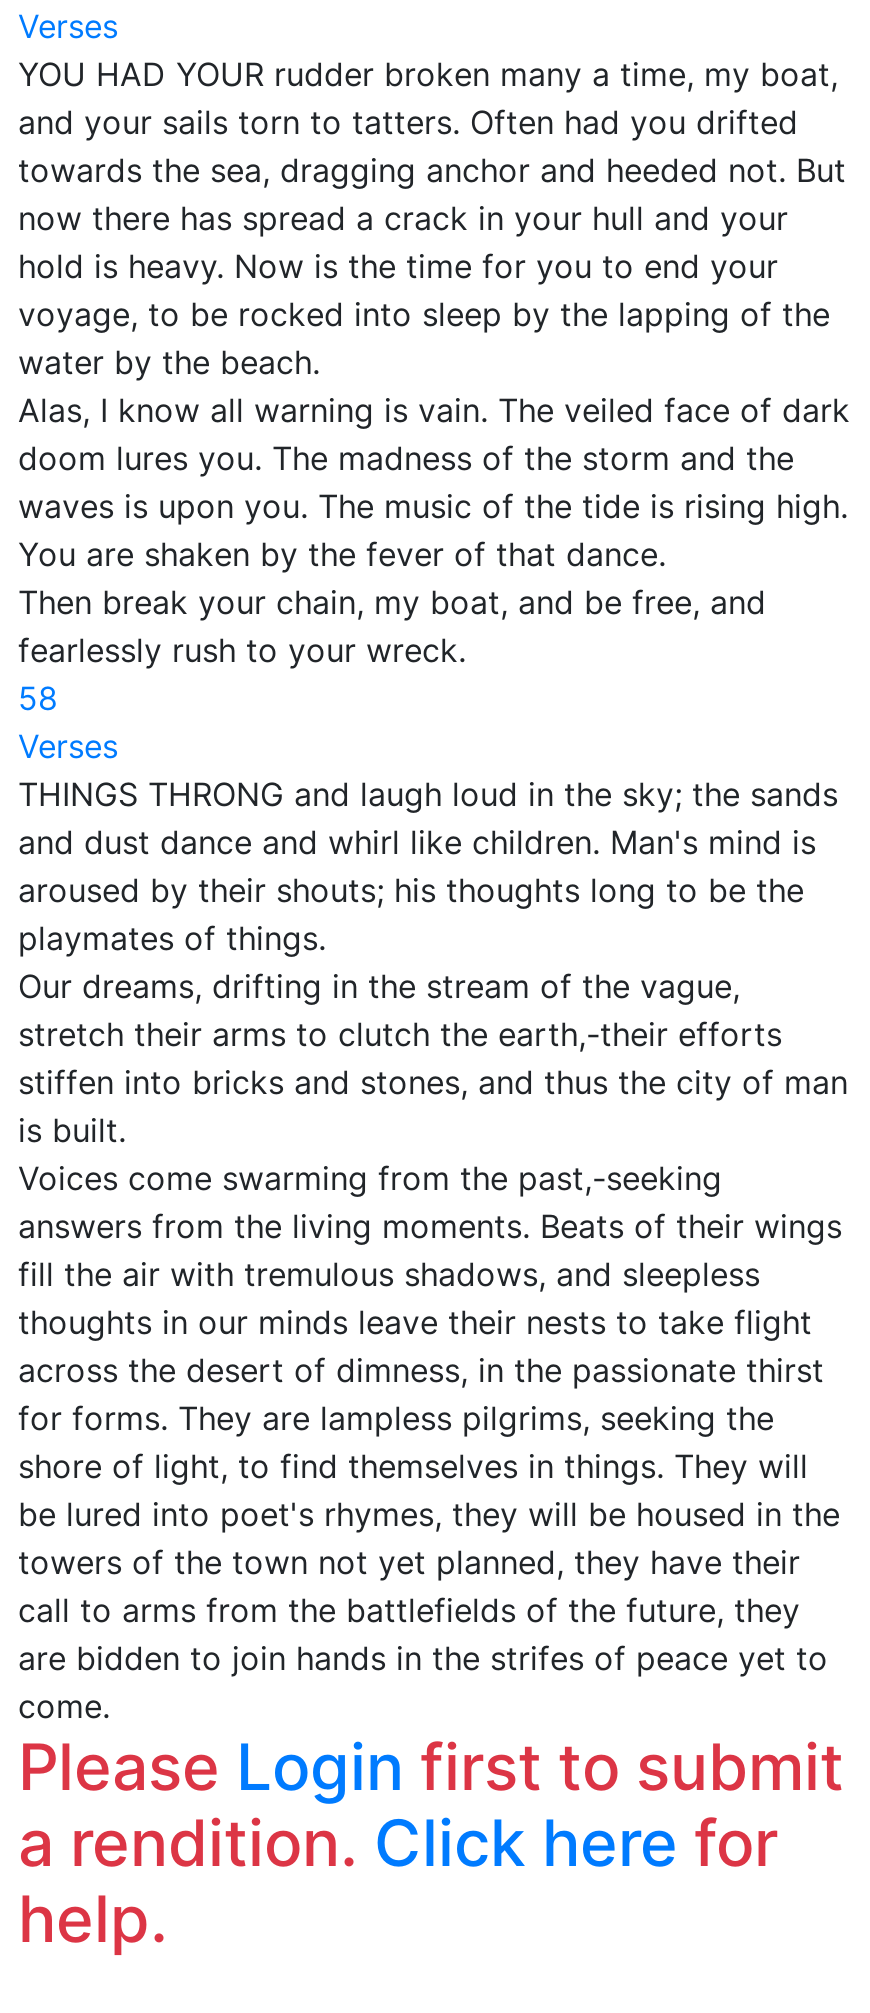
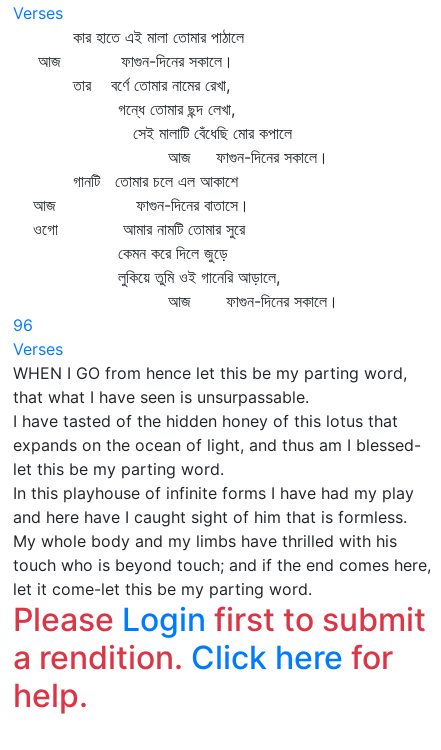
[18,54,850,718] YOU HAD YOUR rudder broken many a time, my boat, | and your sails torn to tatters. Often had you drifted | towards the sea, dragging anchor and heeded not. But | now there has spread a crack in your hull and your | hold is heavy. Now is the time for you to end your | voyage, to be rocked into sleep by the lapping of the | water by the beach. | Alas, I know all warning is vain. The veiled face of dark | doom lures you. The madness of the storm and the | waves is upon you. The music of the tide is rising high. | You are shaken by the fever of that dance. | Then break your chain, my boat, and be free, and | fearlessly rush to your wreck. | 58 -> [13,27,338,335] কার হাতে এই মালা তোমার পাঠালে | আজ ফাগুন-দিনের সকালে। | তার বর্ণে তোমার নামের রেখা, | গন্ধে তোমার ছন্দ লেখা, | সেই মালাটি বেঁধেছি মোর কপালে | আজ ফাগুন-দিনের সকালে। | গানটি তোমার চলে এল আকাশে | আজ ফাগুন-দিনের বাতাসে। | ওগো আমার নামটি তোমার সুরে | কেমন করে দিলে জুড়ে | লুকিয়ে তুমি ওই গানেরি আড়ালে, | আজ ফাগুন-দিনের সকালে। | 96
[18,774,848,1726] THINGS THRONG and laugh loud in the sky; the sands | and dust dance and whirl like children. Man's mind is | aroused by their shouts; his thoughts long to be the | playmates of things. | Our dreams, drifting in the stream of the vague, | stretch their arms to clutch the earth,-their efforts | stiffen into bricks and stones, and thus the city of man | is built. | Voices come swarming from the past,-seeking | answers from the living moments. Beats of their wings | fill the air with tremulous shadows, and sleepless | thoughts in our minds leave their nests to take flight | across the desert of dimness, in the passionate thirst | for forms. They are lampless pilgrims, seeking the | shore of light, to find themselves in things. They will | be lured into poet's rhymes, they will be housed in the | towers of the town not yet planned, they have their | call to arms from the battlefields of the future, they | are bidden to join hands in the strifes of peace yet to | come. -> [13,363,431,599] WHEN I GO from hence let this be my parting word, | that what I have seen is unsurpassable. | I have tasted of the hidden honey of this lotus that | expands on the ocean of light, and thus am I blessed- | let this be my parting word. | In this playhouse of infinite forms I have had my play | and here have I caught sight of him that is formless. | My whole body and my limbs have thrilled with his | touch who is beyond touch; and if the end comes here, | let it come-let this be my parting word.

